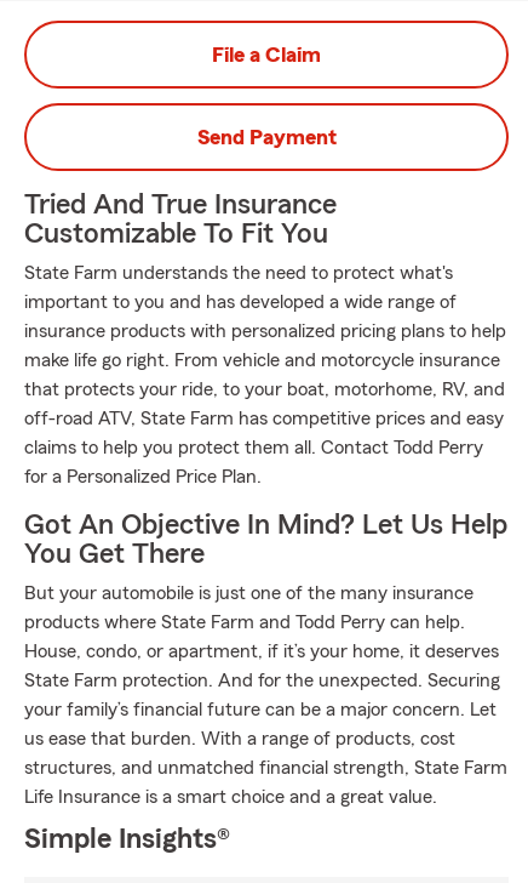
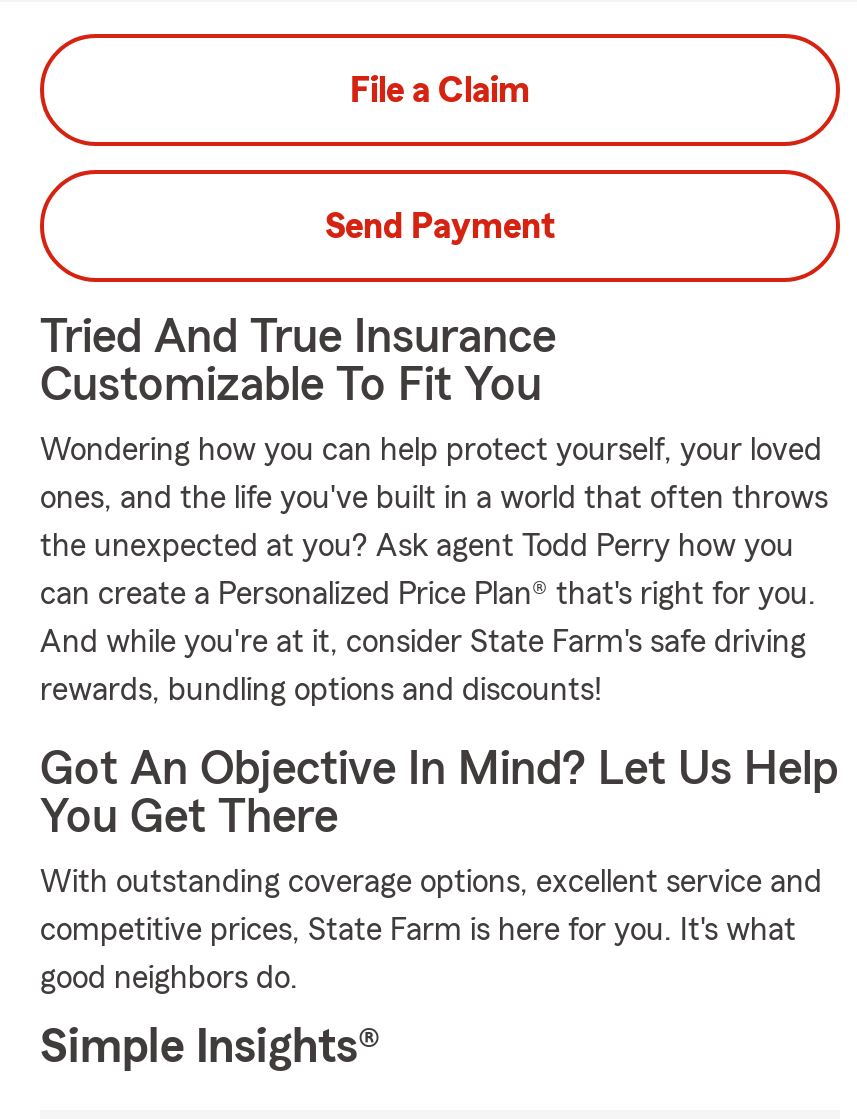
[24,263,506,486] State Farm understands the need to protect what's | important to you and has developed a wide range of | insurance products with personalized pricing plans to help | make life go right. From vehicle and motorcycle insurance | that protects your ride, to your boat, motorhome, RV, and | off-road ATV, State Farm has competitive prices and easy | claims to help you protect them all. Contact Todd Perry | for a Personalized Price Plan. -> [40,434,828,706] Wondering how you can help protect yourself, your loved | ones, and the life you've built in a world that often throws | the unexpected at you? Ask agent Todd Perry how you | can create a Personalized Price Plan® that's right for you. | And while you're at it, consider State Farm's safe driving | rewards, bundling options and discounts!
[24,583,507,807] But your automobile is just one of the many insurance | products where State Farm and Todd Perry can help. | House, condo, or apartment, if it’s your home, it deserves | State Farm protection. And for the unexpected. Securing | your family’s financial future can be a major concern. Let | us ease that burden. With a range of products, cost | structures, and unmatched financial strength, State Farm | Life Insurance is a smart choice and a great value. -> [40,866,822,994] With outstanding coverage options, excellent service and | competitive prices, State Farm is here for you. It's what | good neighbors do.

